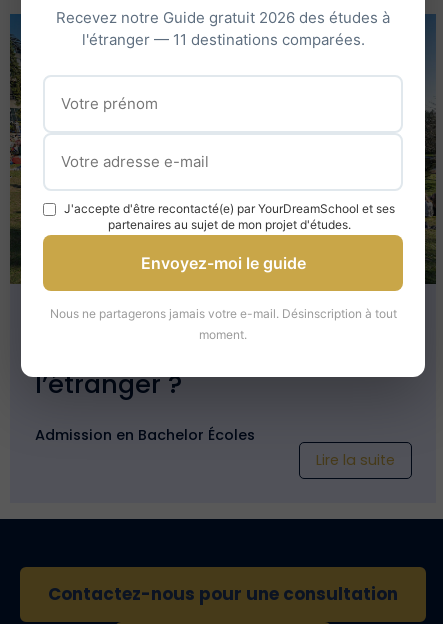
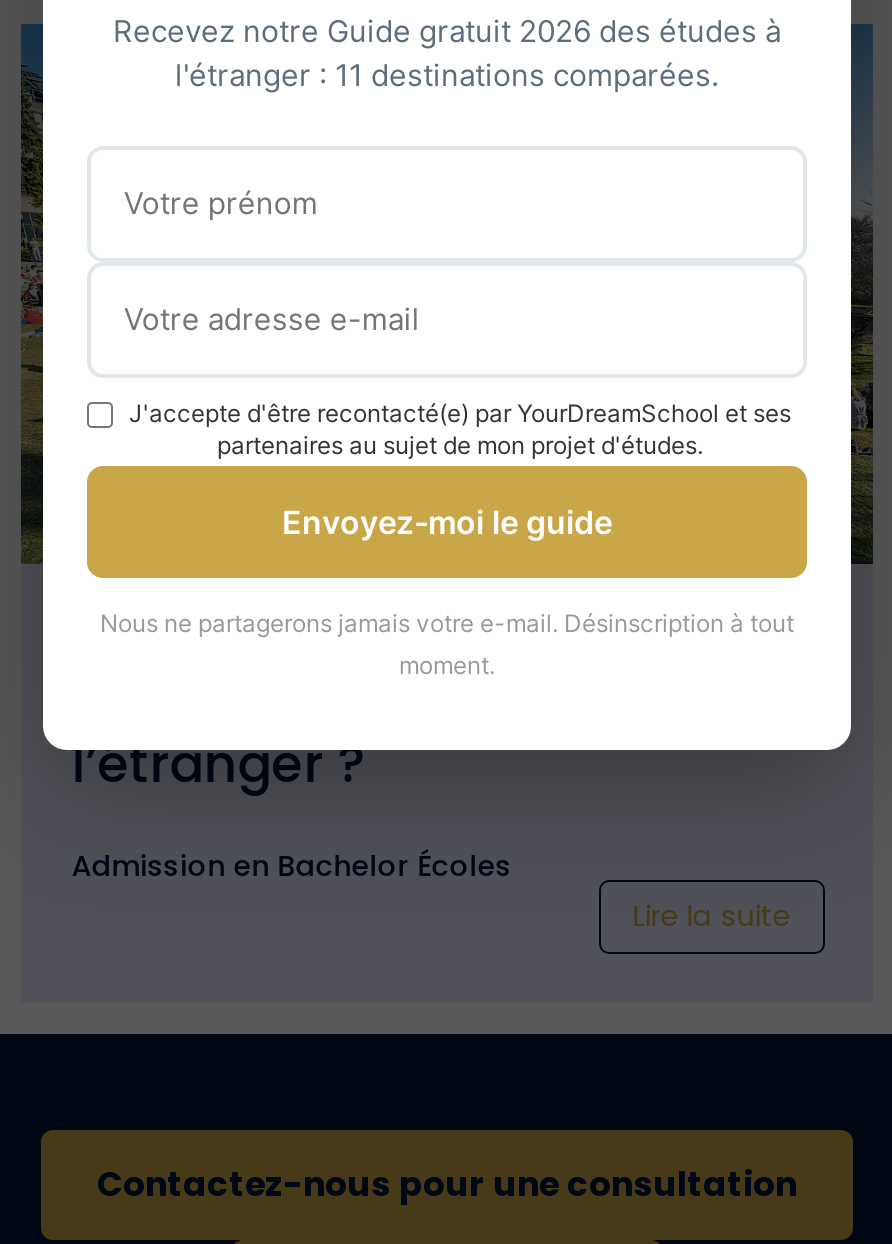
[81,29,364,48] l'étranger — 11 destinations comparées. -> [175,55,719,93] l'étranger : 11 destinations comparées.

